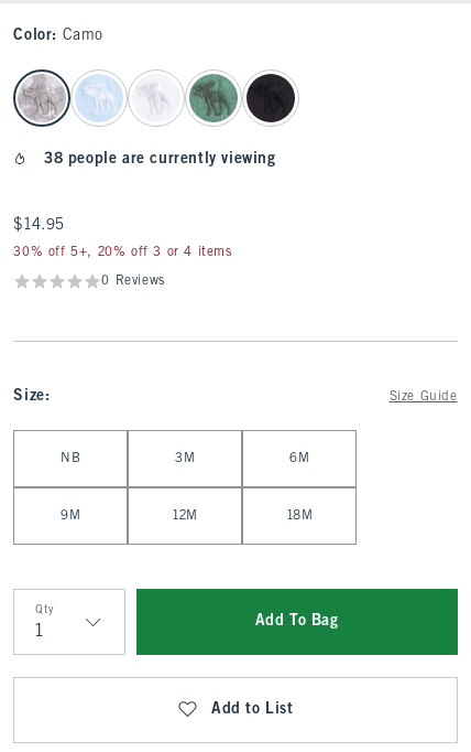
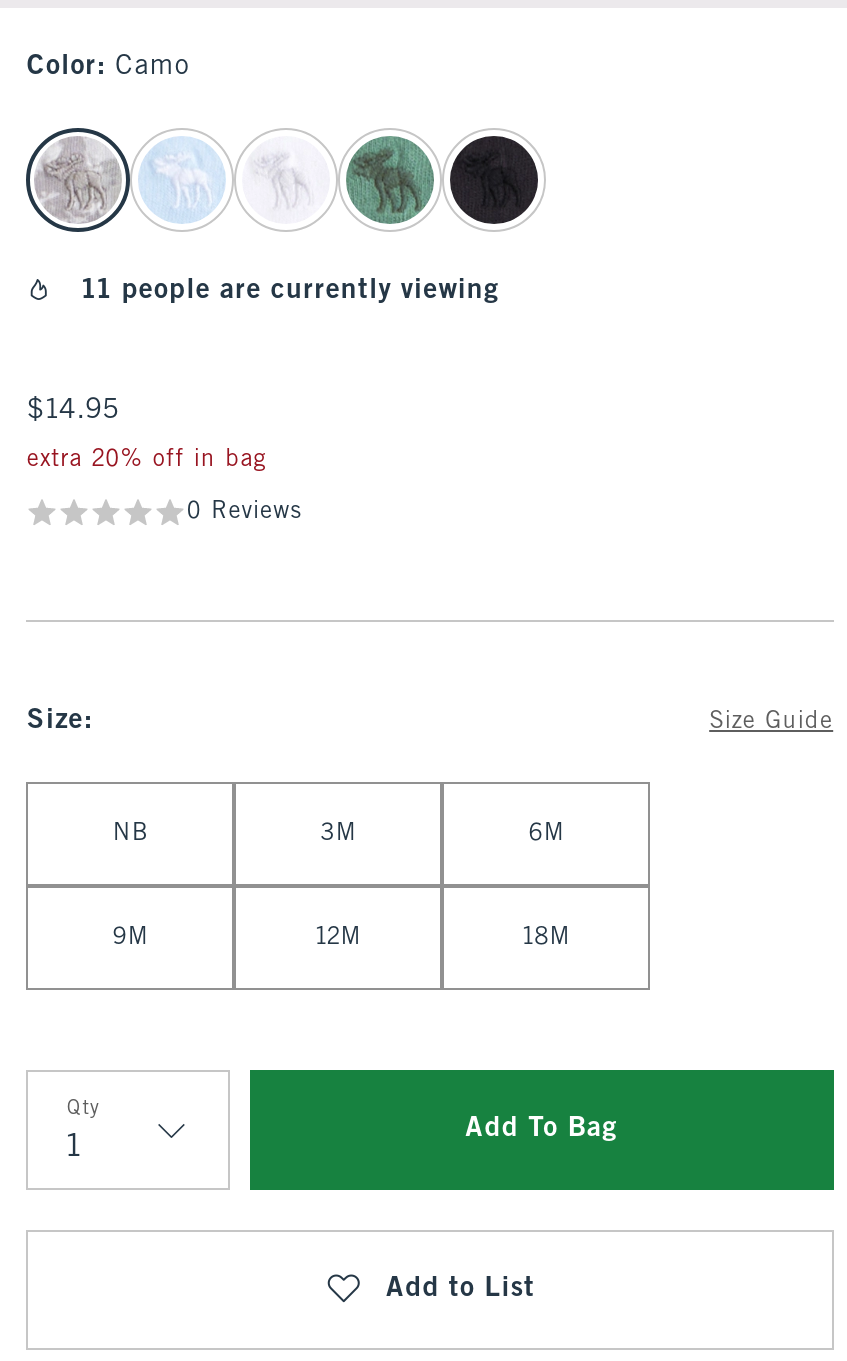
[44,152,276,166] 38 people are currently viewing -> [82,278,499,304] 11 people are currently viewing
[14,246,232,259] 30% off 5+, 20% off 3 or 4 items -> [27,448,267,472] extra 20% off in bag

